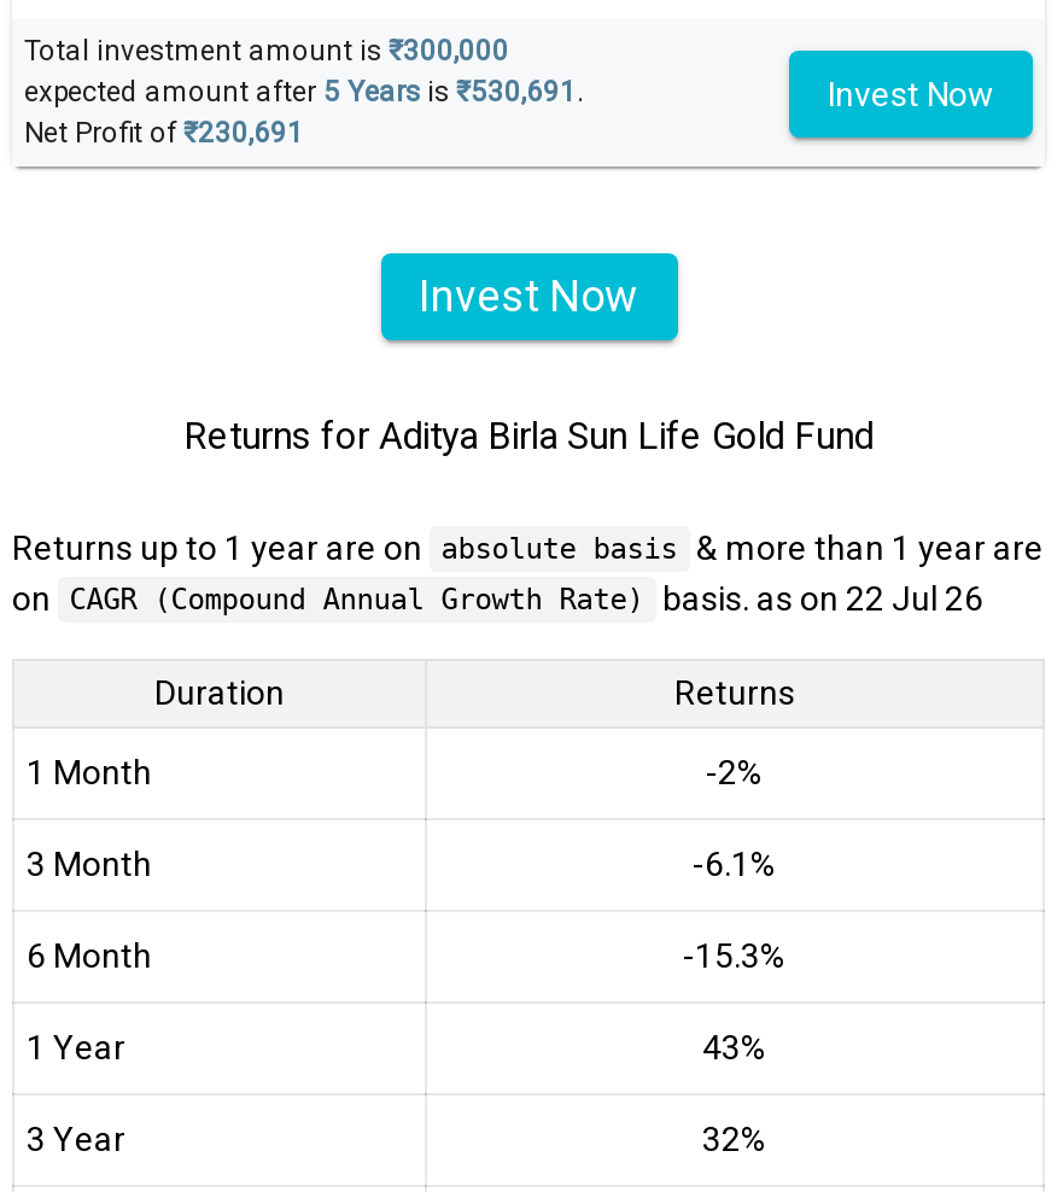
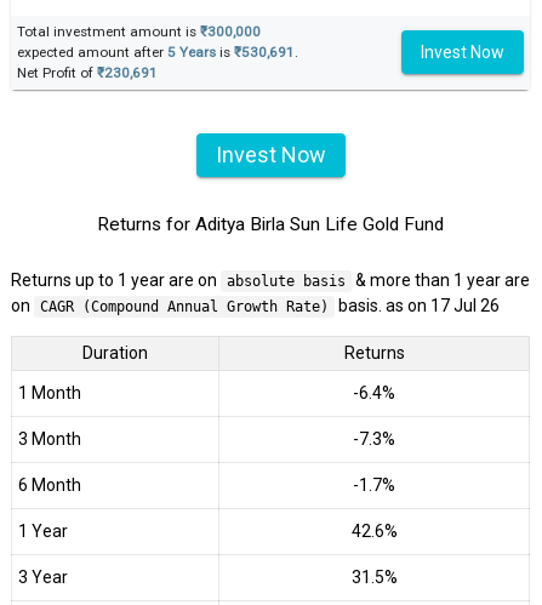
[12,578,983,616] on CAGR (Compound Annual Growth Rate) basis. as on 22 Jul 26 -> [11,296,499,315] on CAGR (Compound Annual Growth Rate) basis. as on 17 Jul 26
[706,751,764,790] -2% -> [353,383,395,402] -6.4%
[693,843,777,882] -6.1% -> [353,429,395,448] -7.3%
[683,935,787,973] -15.3% -> [353,475,395,495] -1.7%
[702,1026,767,1065] 43% -> [351,521,397,541] 42.6%
[702,1118,767,1157] 32% -> [351,567,397,587] 31.5%

